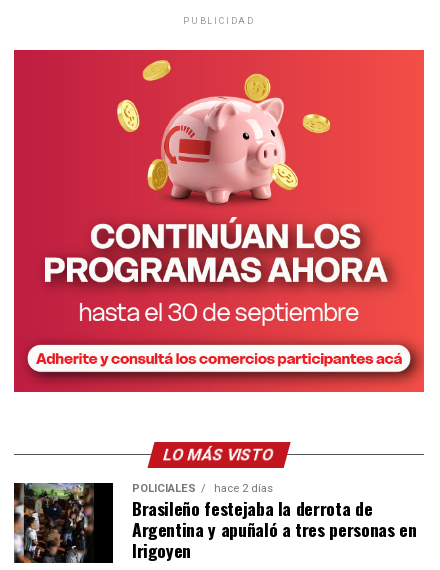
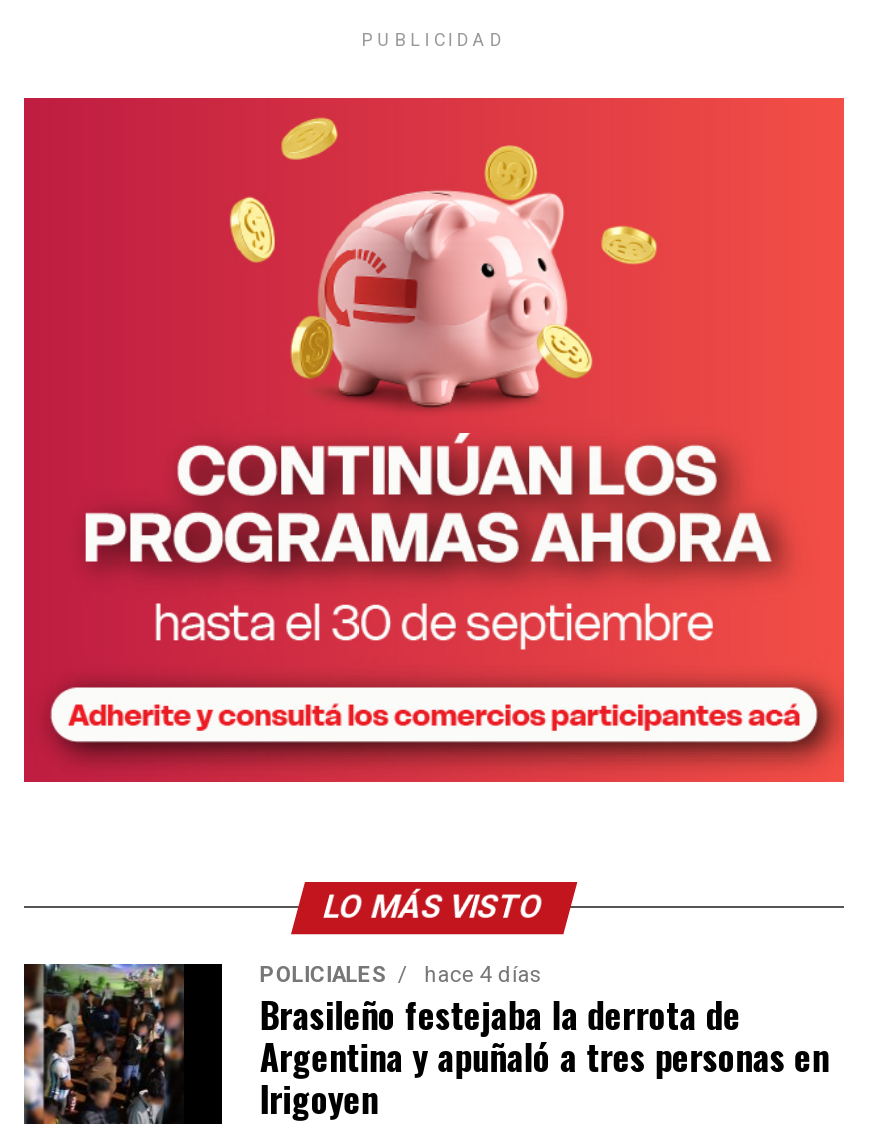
[132,482,273,495] POLICIALES hace 2 días -> [260,963,542,989] POLICIALES hace 4 días

